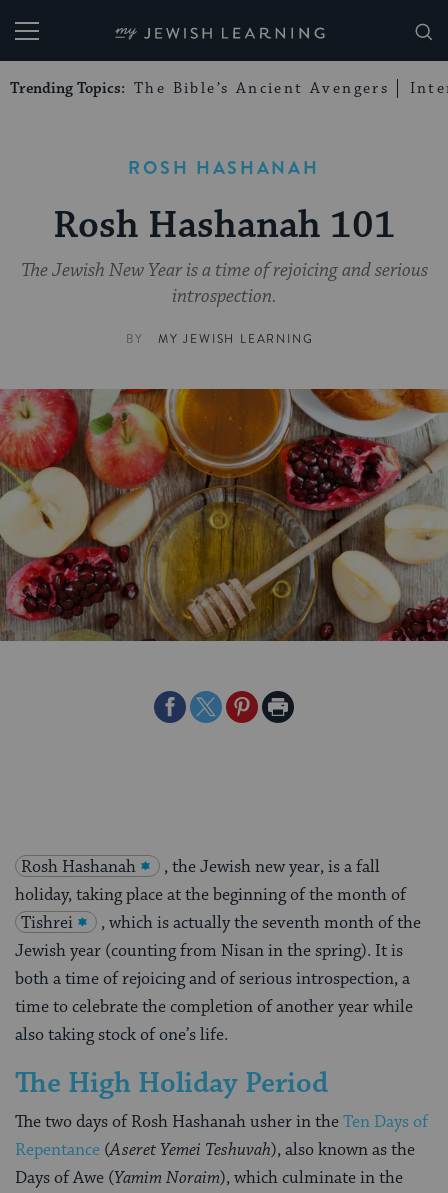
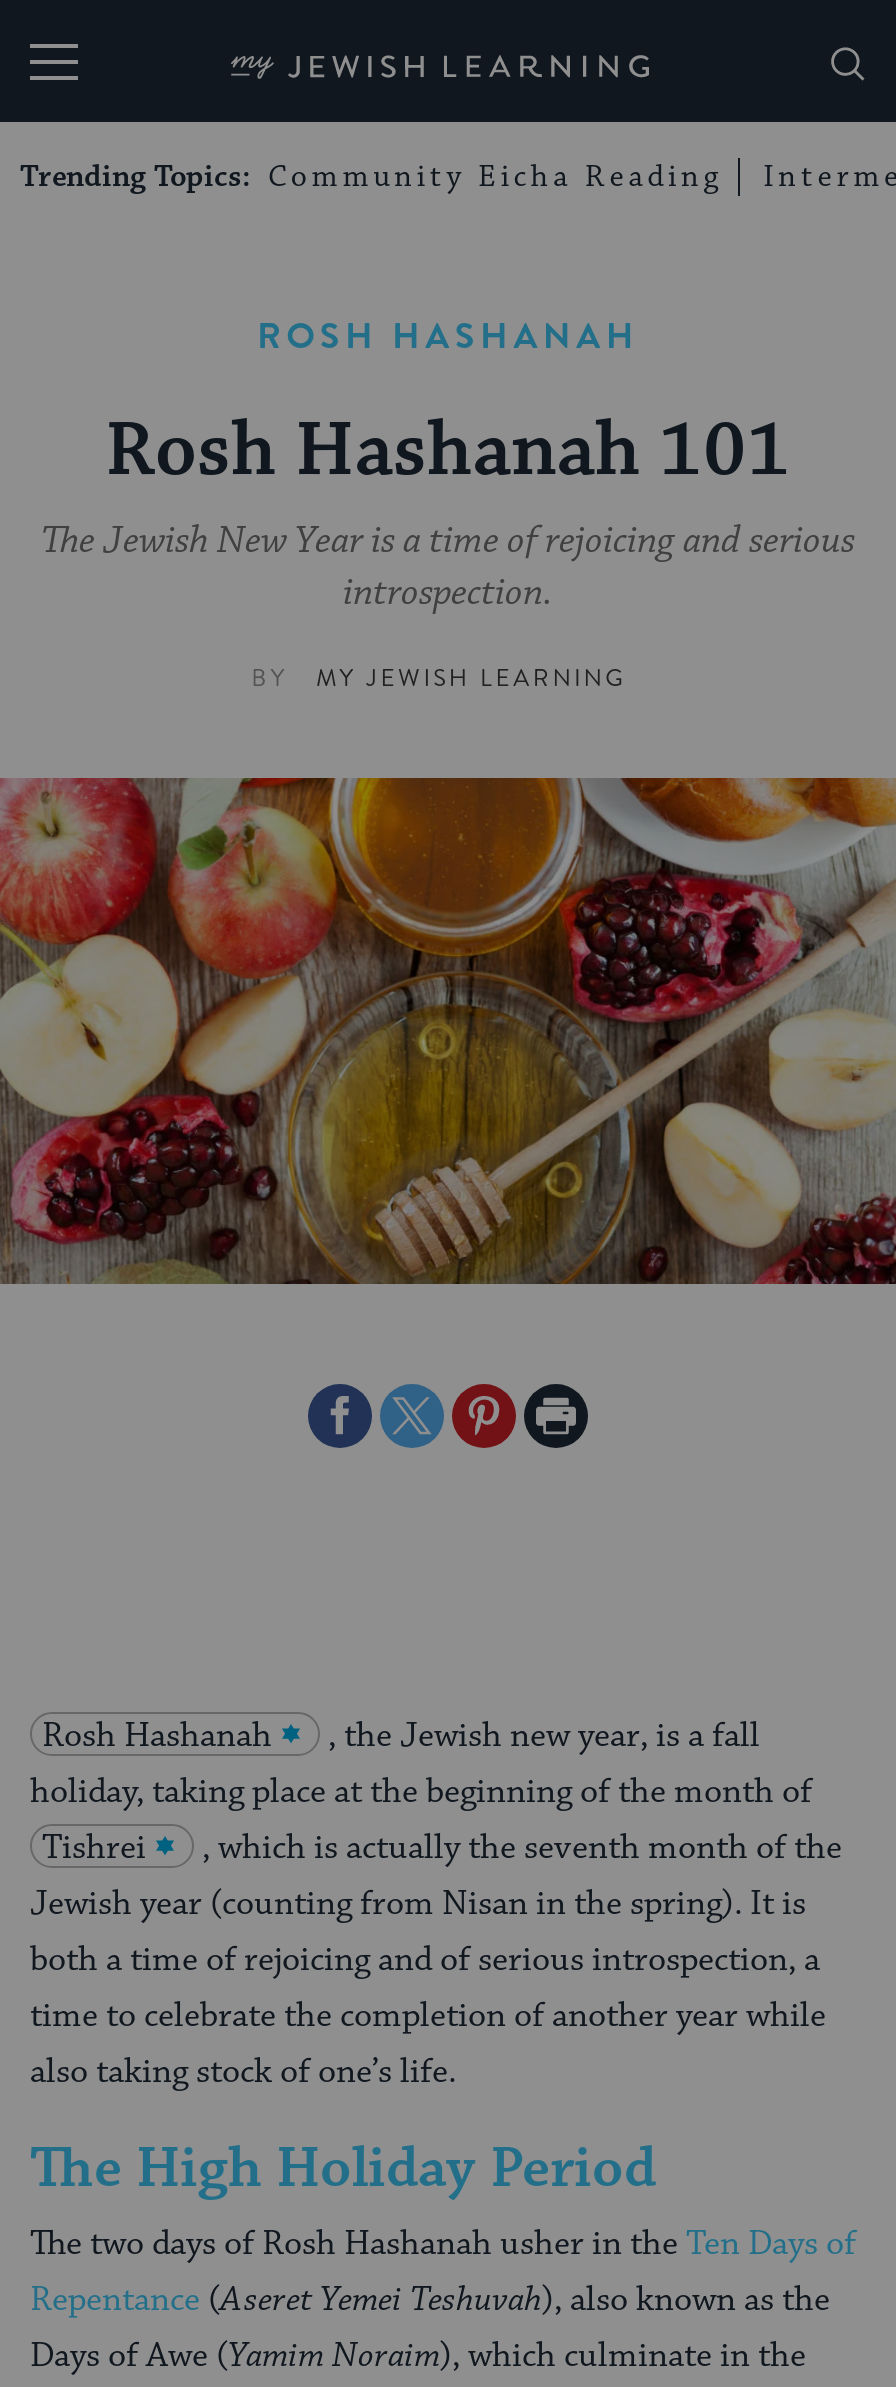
[10,79,389,98] Trending Topics: The Bible’s Ancient Avengers -> [20,158,722,196] Trending Topics: Community Eicha Reading

